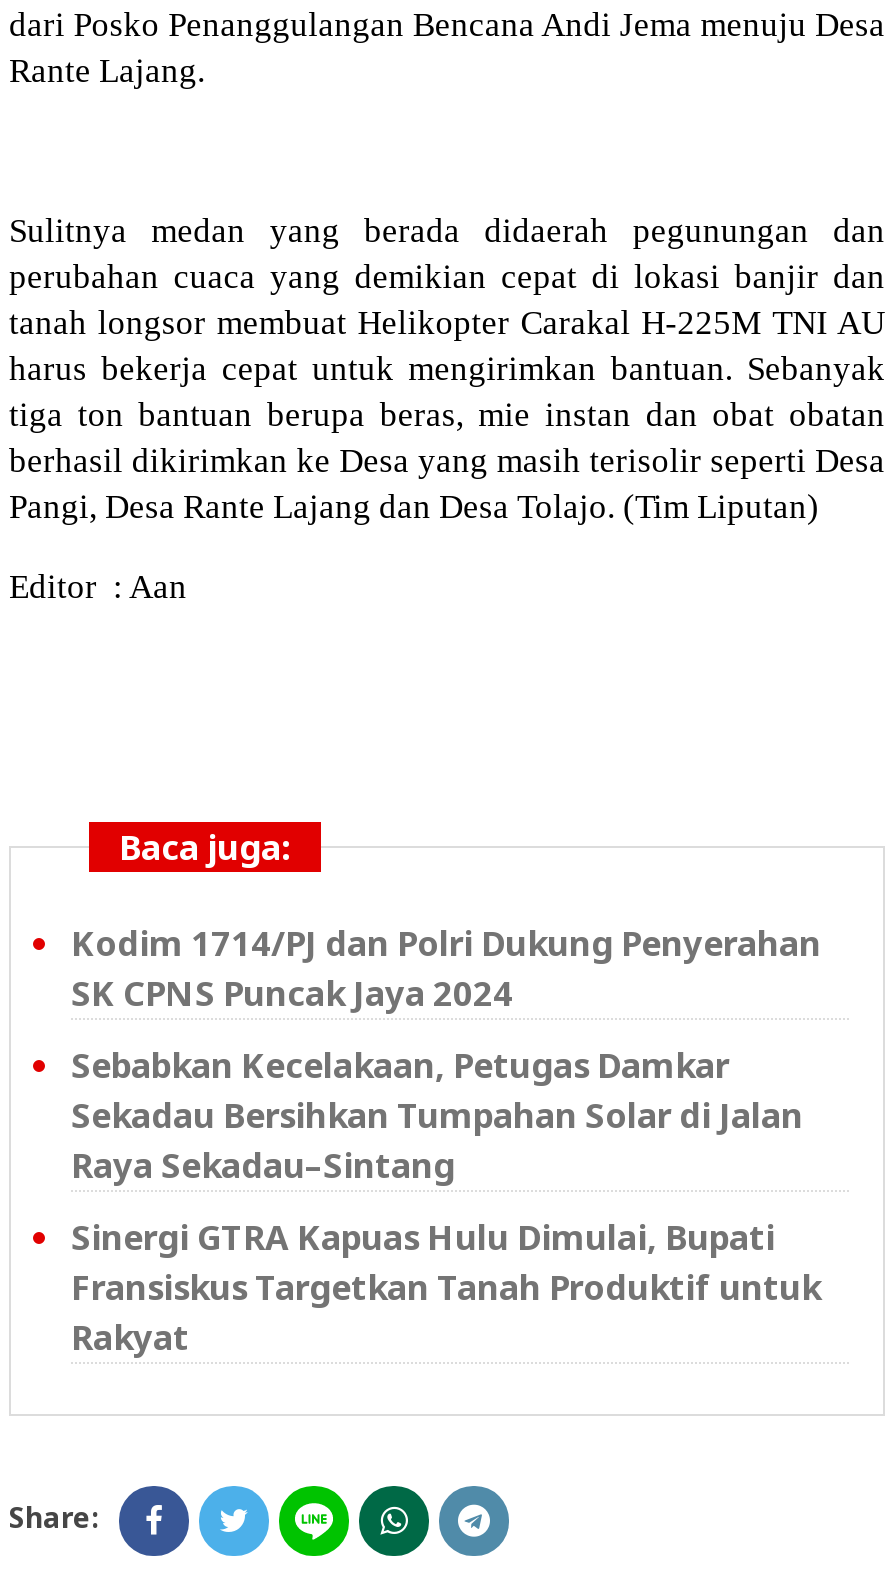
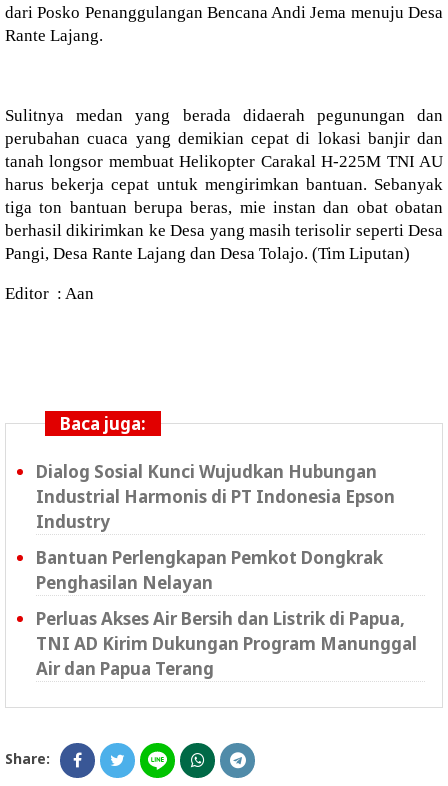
[71,919,821,1015] Kodim 1714/PJ dan Polri Dukung Penyerahan | SK CPNS Puncak Jaya 2024 -> [36,460,395,533] Dialog Sosial Kunci Wujudkan Hubungan | Industrial Harmonis di PT Indonesia Epson | Industry
[71,1041,803,1187] Sebabkan Kecelakaan, Petugas Damkar | Sekadau Bersihkan Tumpahan Solar di Jalan | Raya Sekadau–Sintang -> [36,546,383,594] Bantuan Perlengkapan Pemkot Dongkrak | Penghasilan Nelayan
[71,1213,821,1359] Sinergi GTRA Kapuas Hulu Dimulai, Bupati | Fransiskus Targetkan Tanah Produktif untuk | Rakyat -> [36,607,417,680] Perluas Akses Air Bersih dan Listrik di Papua, | TNI AD Kirim Dukungan Program Manunggal | Air dan Papua Terang

